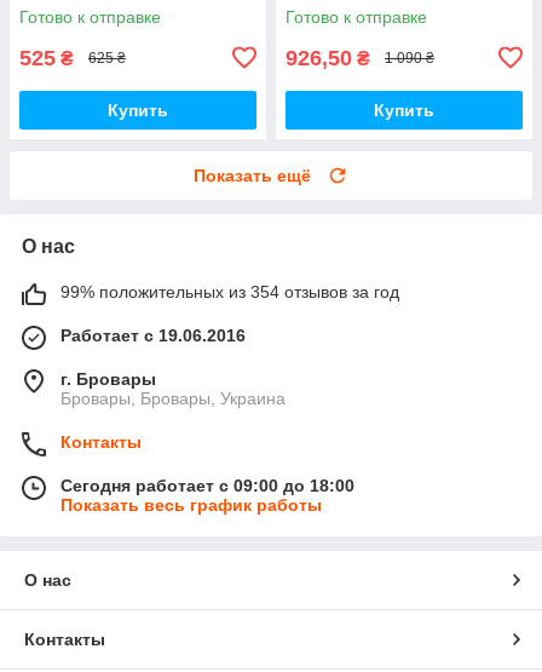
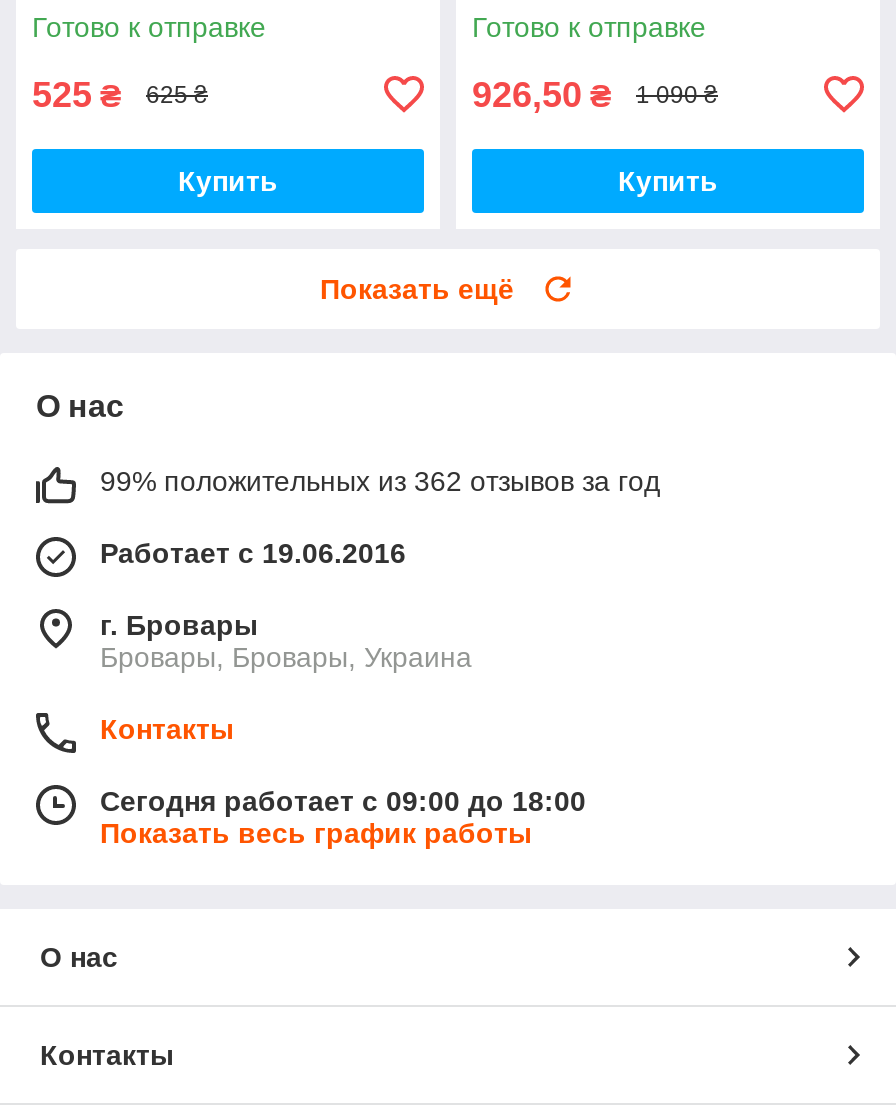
[60,282,399,301] 99% положительных из 354 отзывов за год -> [100,465,660,497] 99% положительных из 362 отзывов за год

